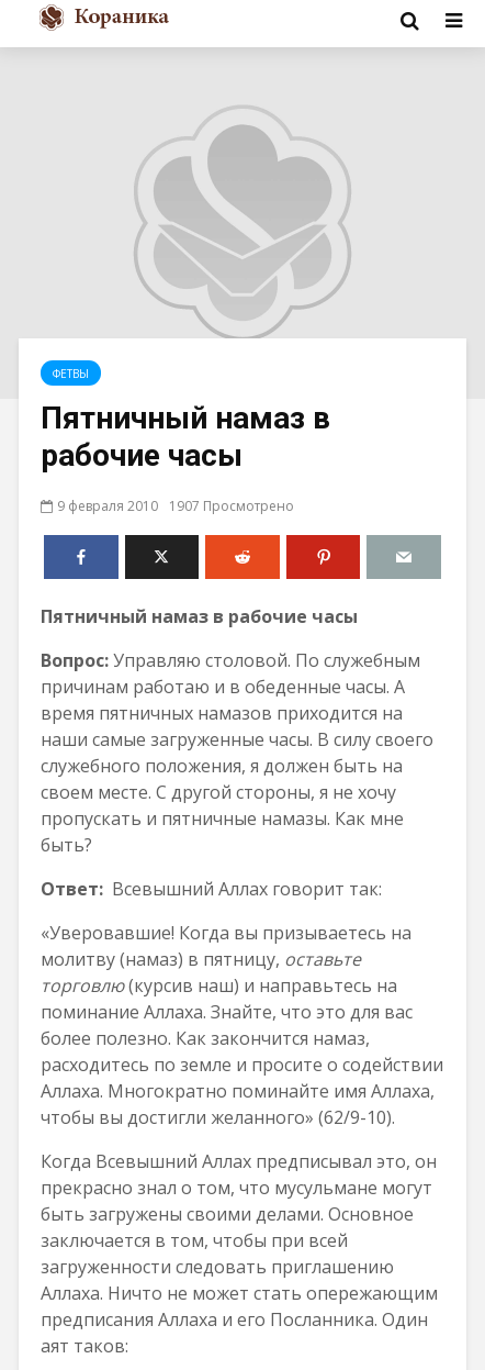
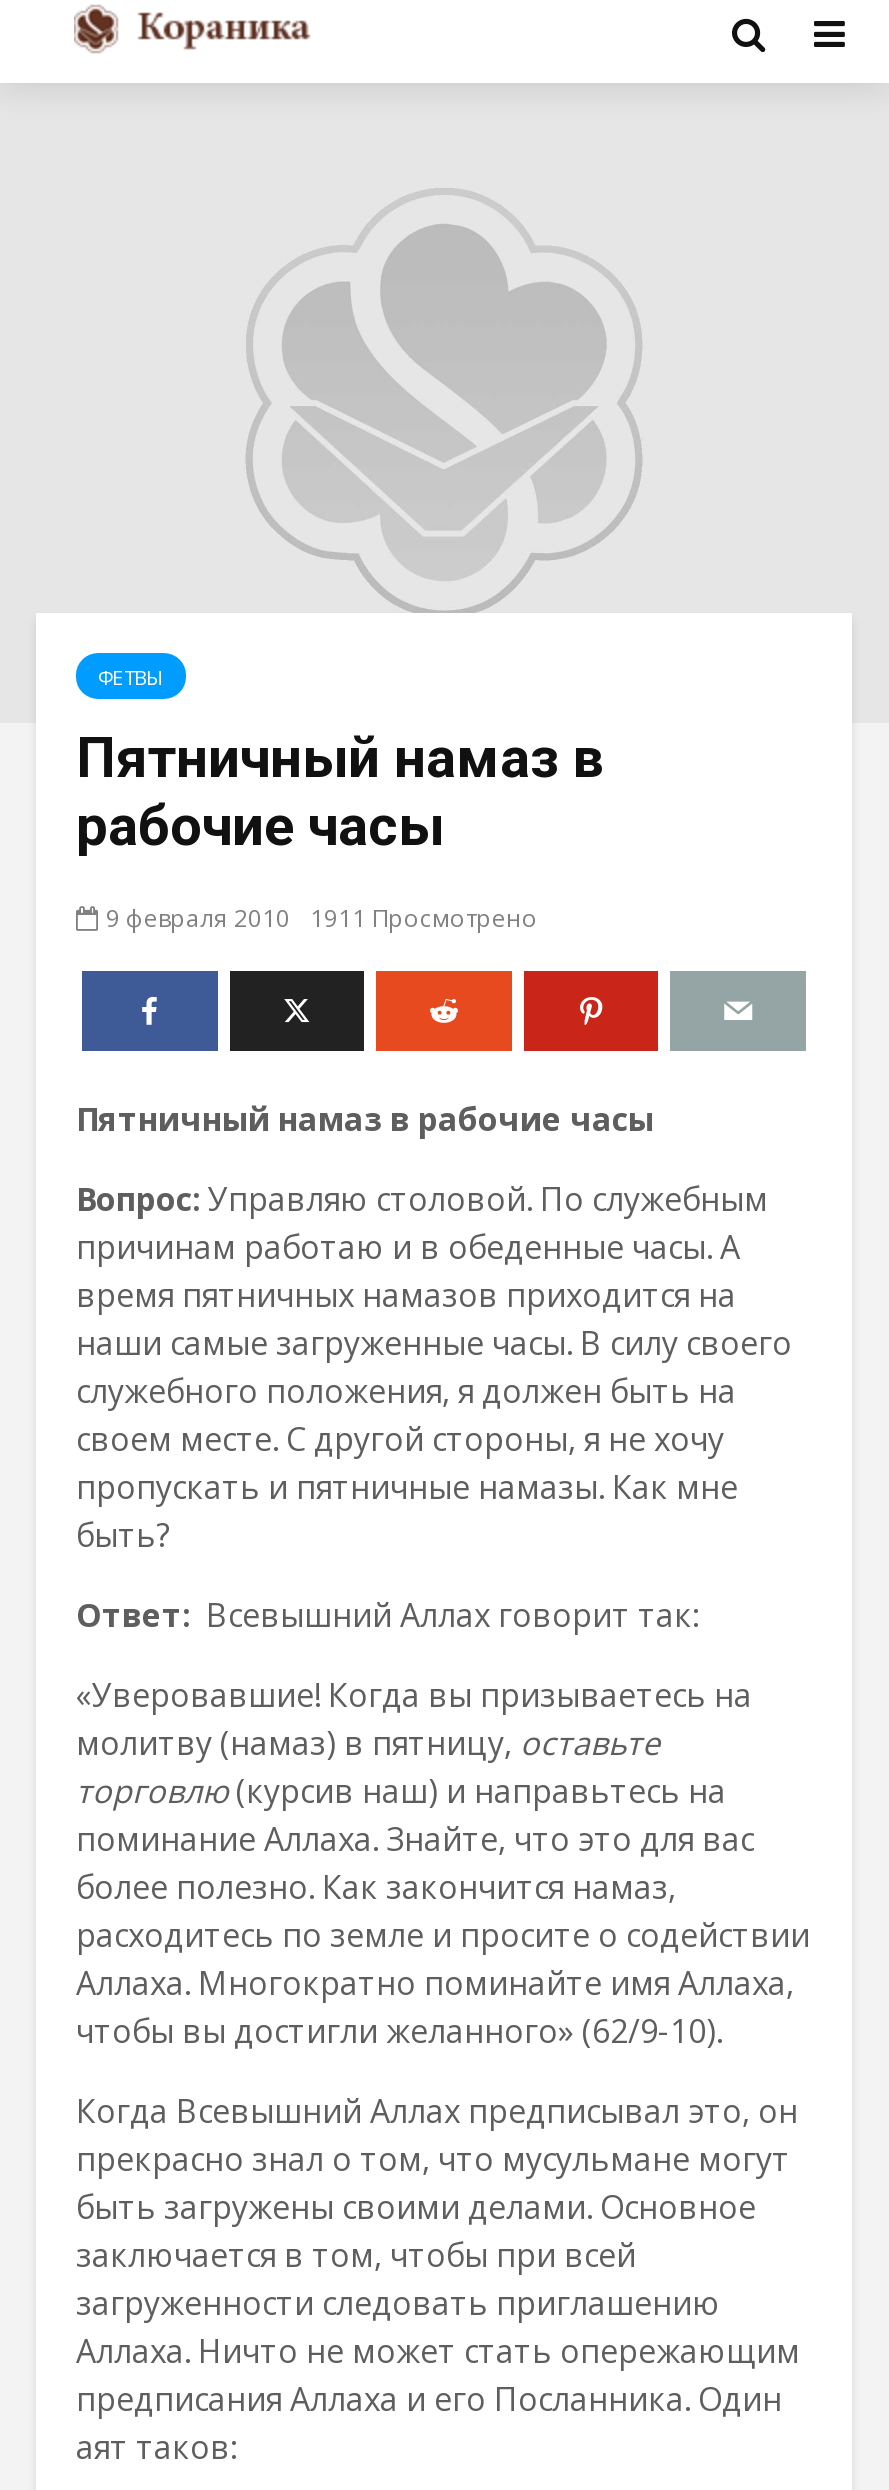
[57,496,294,515] 9 февраля 2010 1907 Просмотрено -> [106,900,538,934] 9 февраля 2010 1911 Просмотрено

